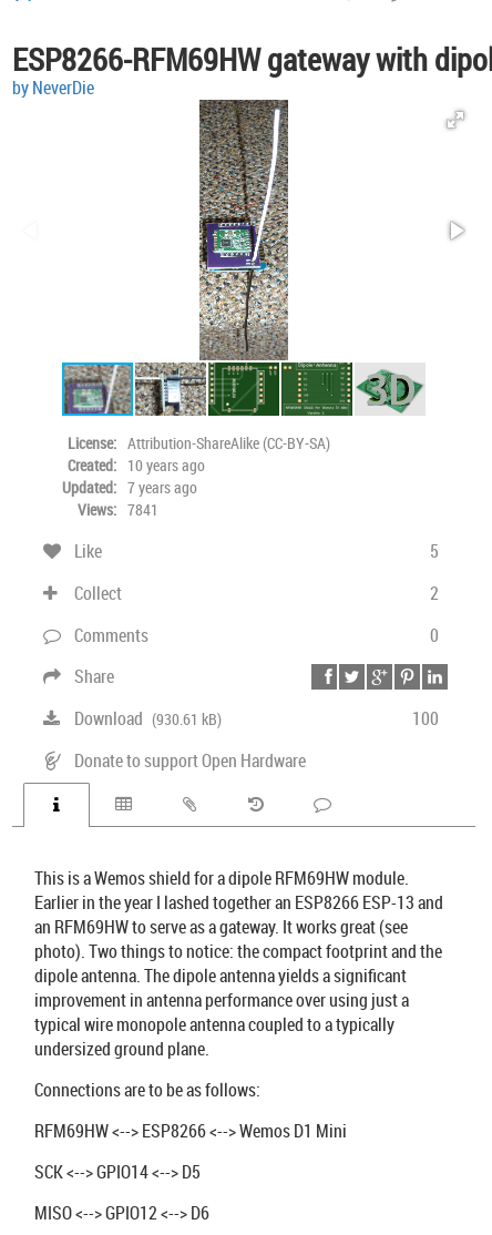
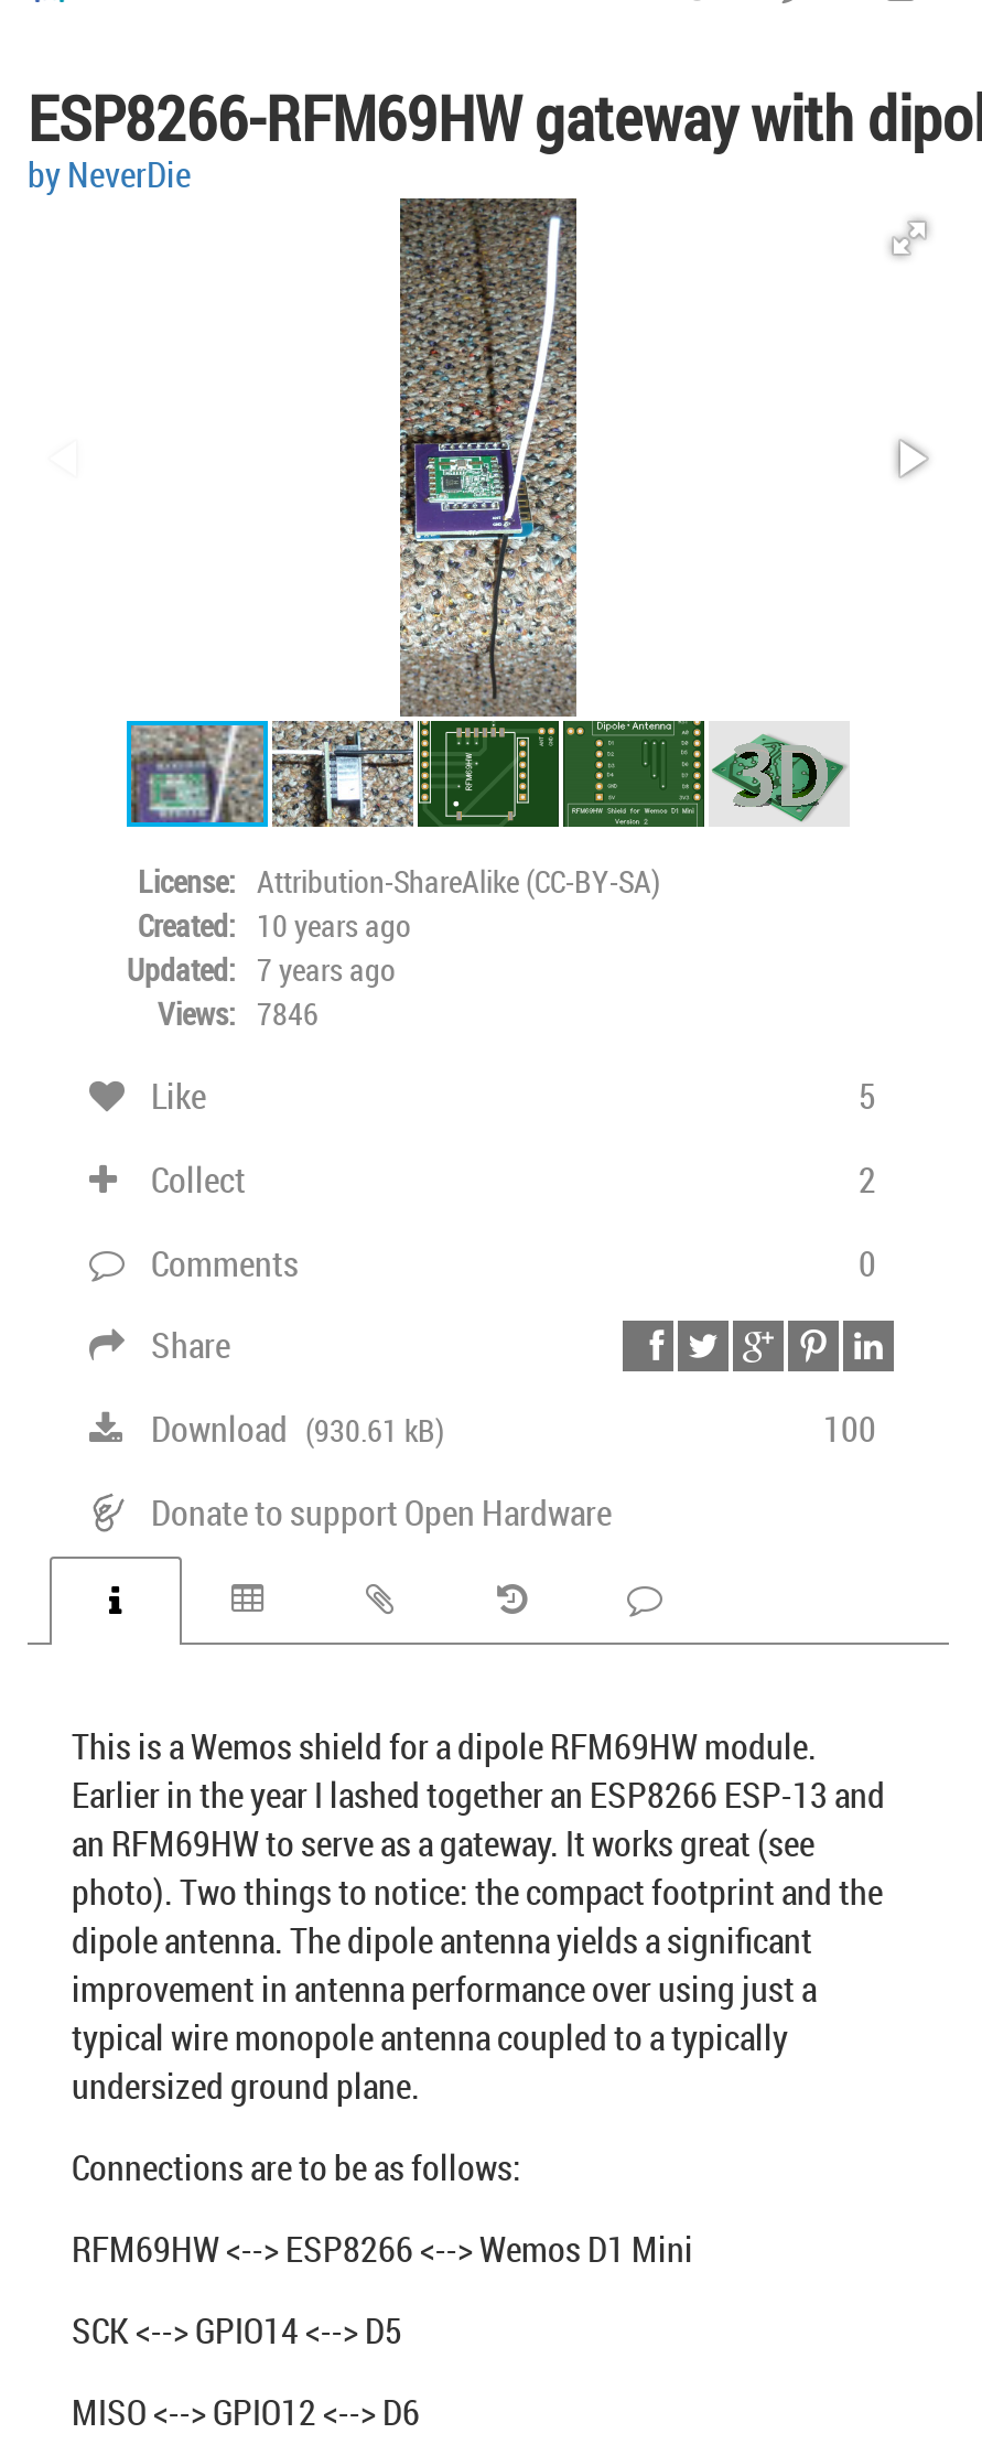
[78,499,158,520] Views: 7841 -> [158,992,319,1034] Views: 7846

